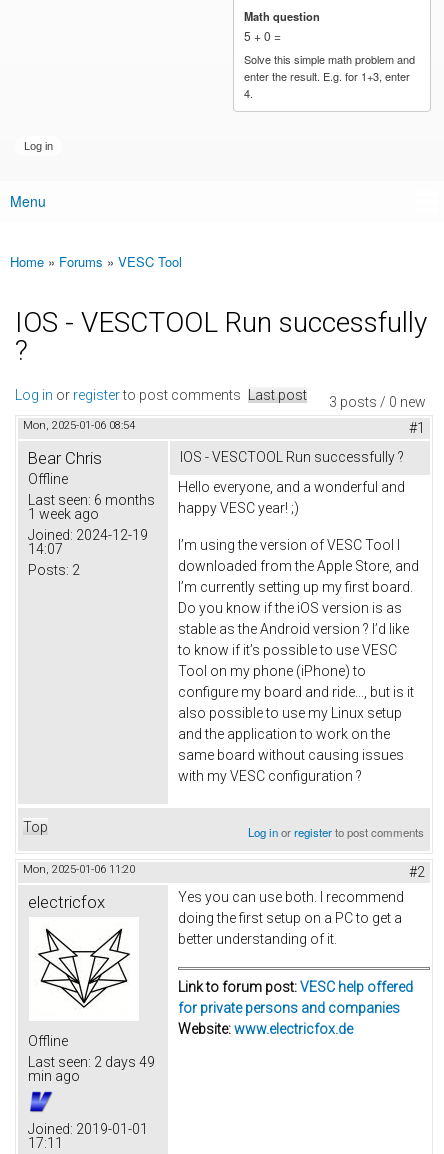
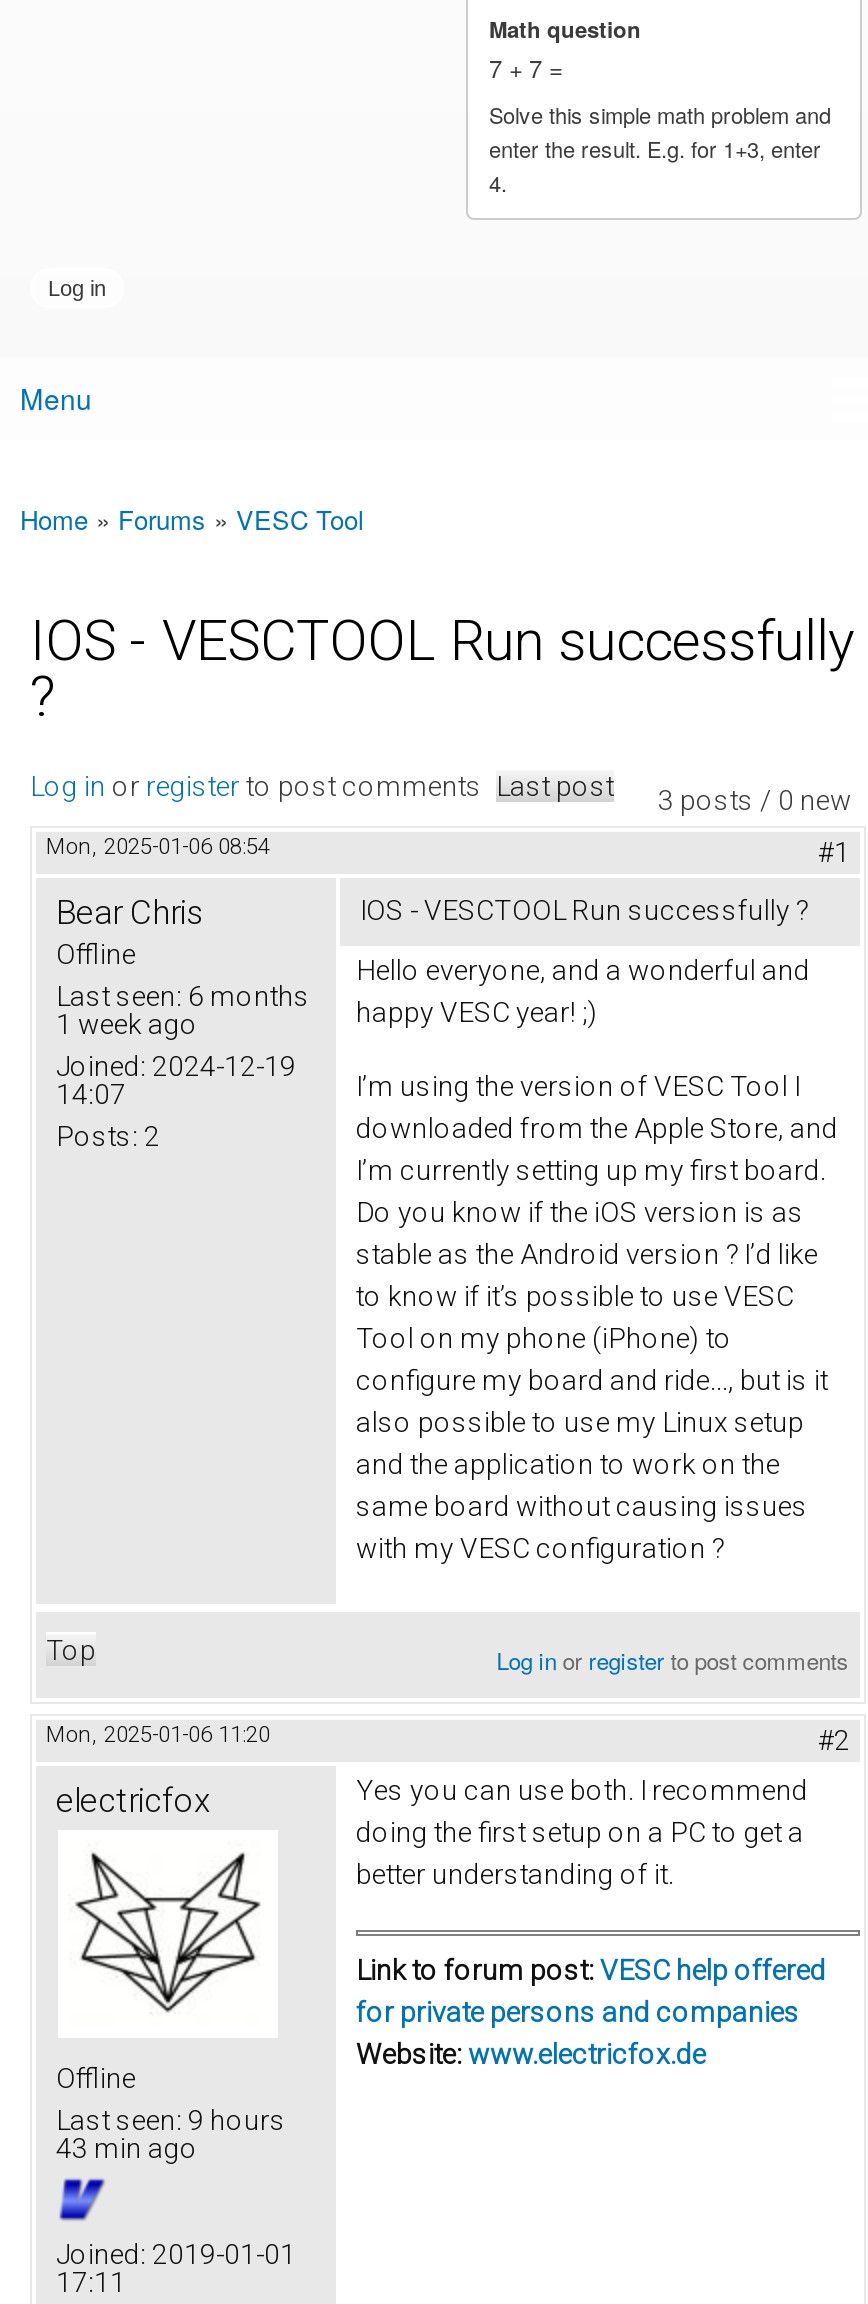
[244,27,284,44] 5 + 0 = -> [489,50,569,84] 7 + 7 =
[28,1054,155,1084] Last seen: 2 days 49 | min ago -> [56,2104,286,2164] Last seen: 9 hours | 43 min ago

